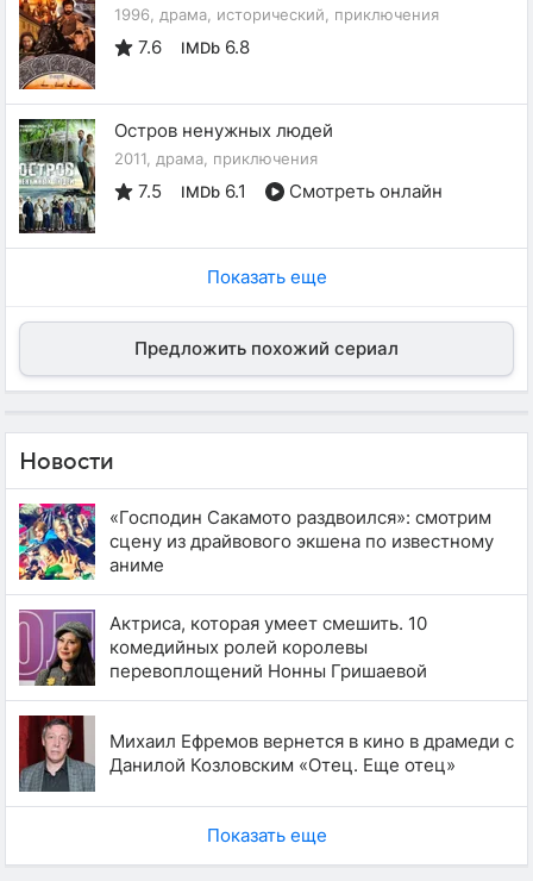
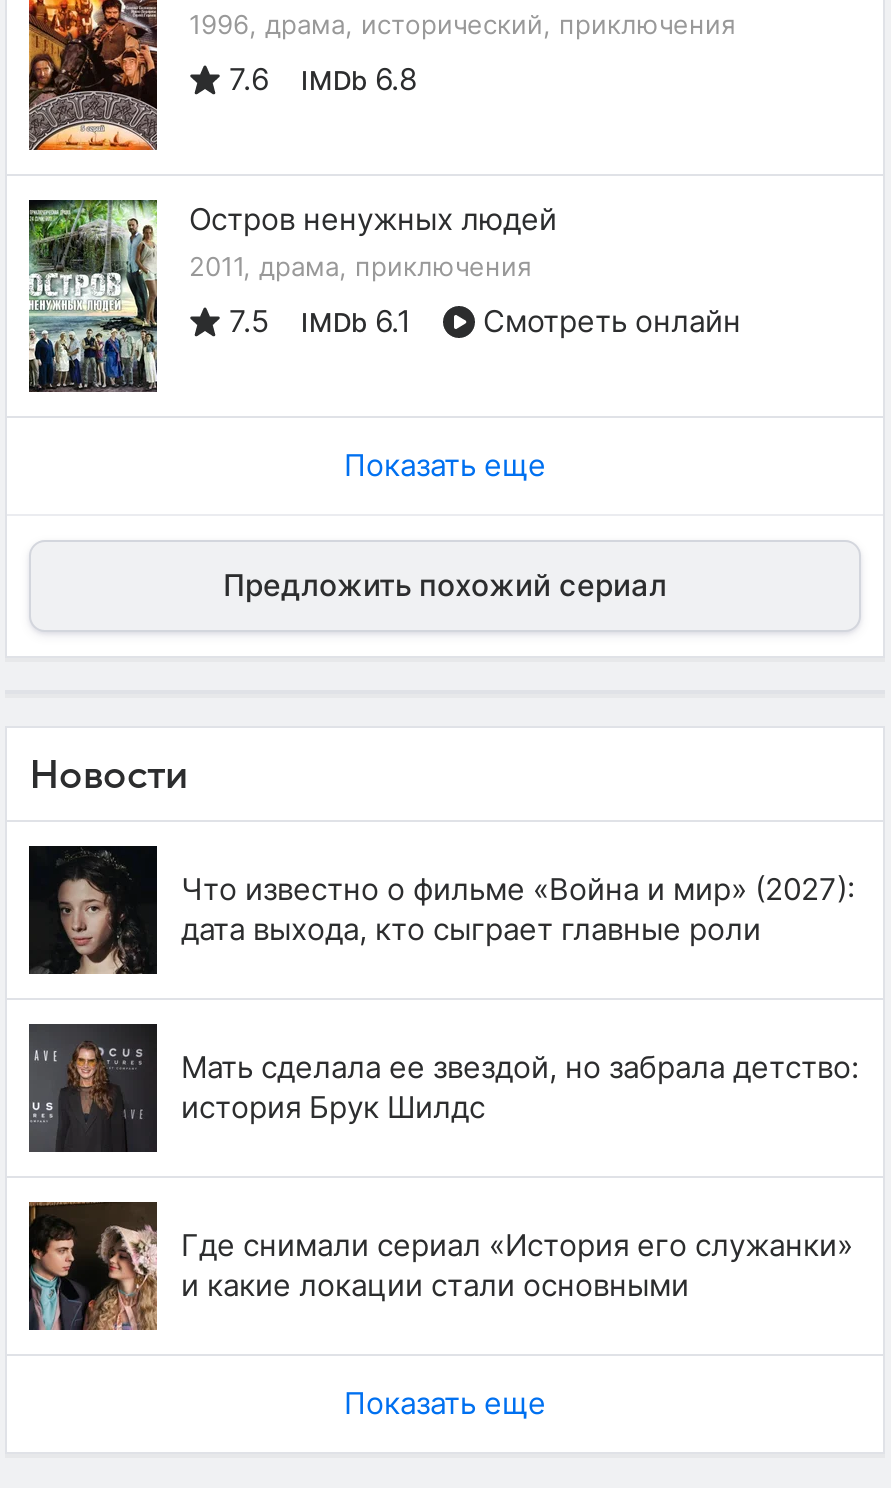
[18,502,494,581] [image] | «Господин Сакамото раздвоился»: смотрим | сцену из драйвового экшена по известному | аниме -> [27,844,855,976] [image] | Что известно о фильме «Война и мир» (2027): | дата выхода, кто сыграет главные роли
[18,608,427,687] [image] | Актриса, которая умеет смешить. 10 | комедийных ролей королевы | перевоплощений Нонны Гришаевой -> [27,1022,859,1154] [image] | Мать сделала ее звездой, но забрала детство: | история Брук Шилдс
[18,716,514,793] [image] | Михаил Ефремов вернется в кино в драмеди с | Данилой Козловским «Отец. Еще отец» -> [27,1202,853,1332] [image] | Где снимали сериал «История его служанки» | и какие локации стали основными

